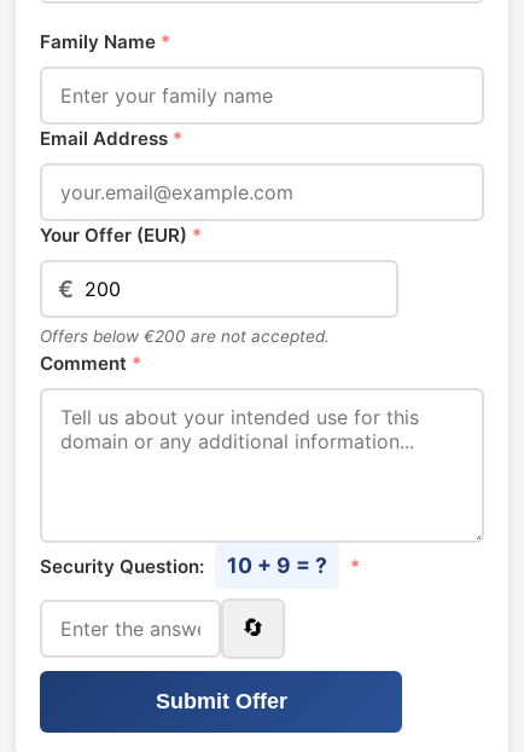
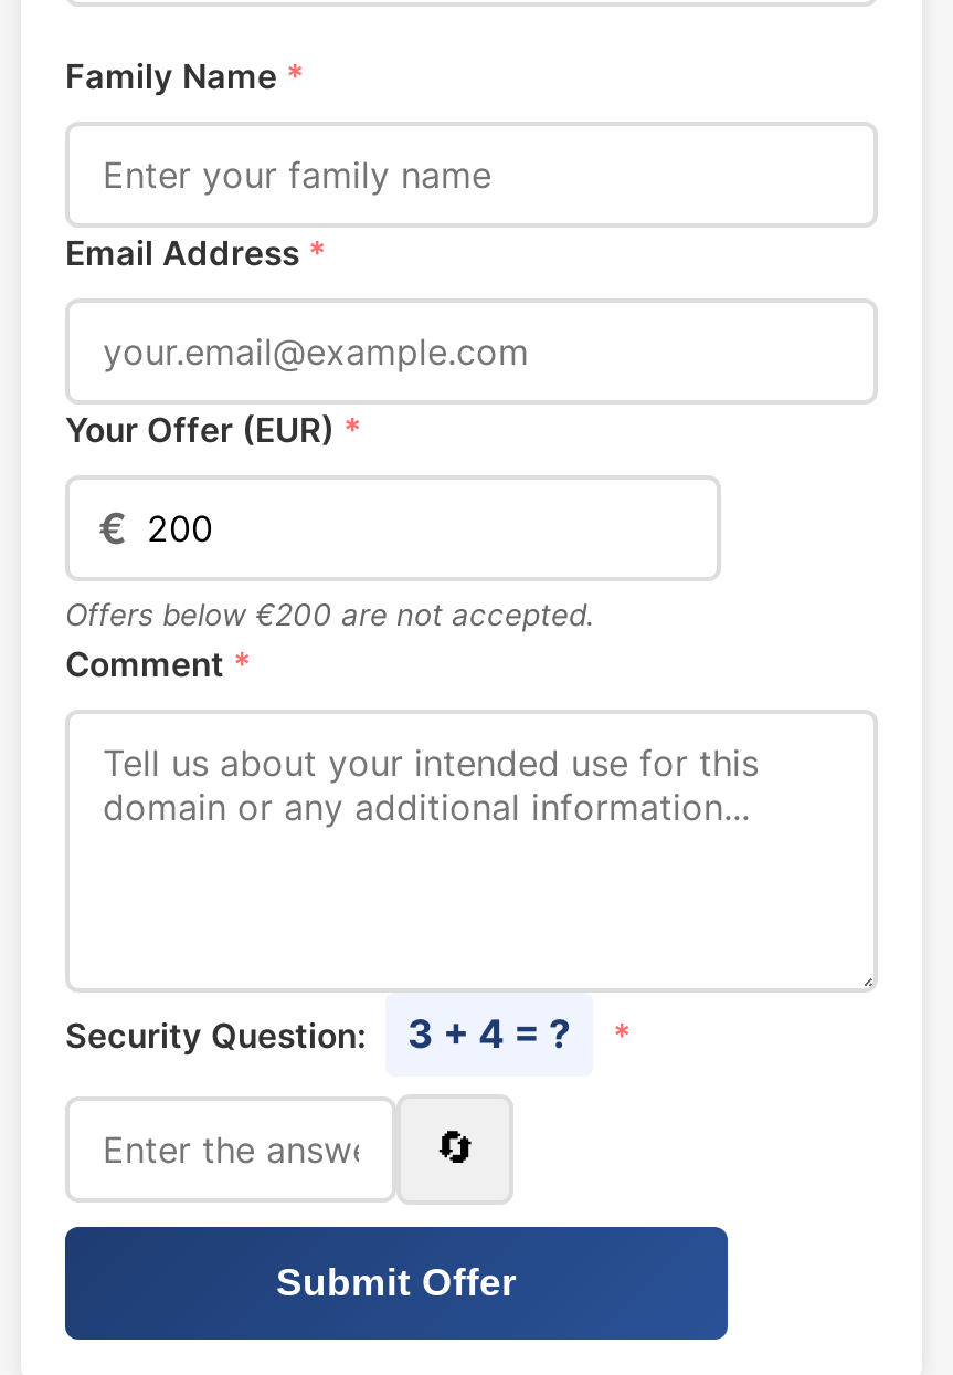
[227,553,327,578] 10 + 9 = ? -> [407,1010,571,1057] 3 + 4 = ?

